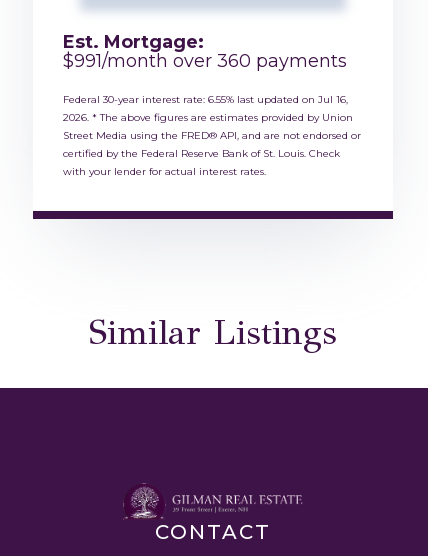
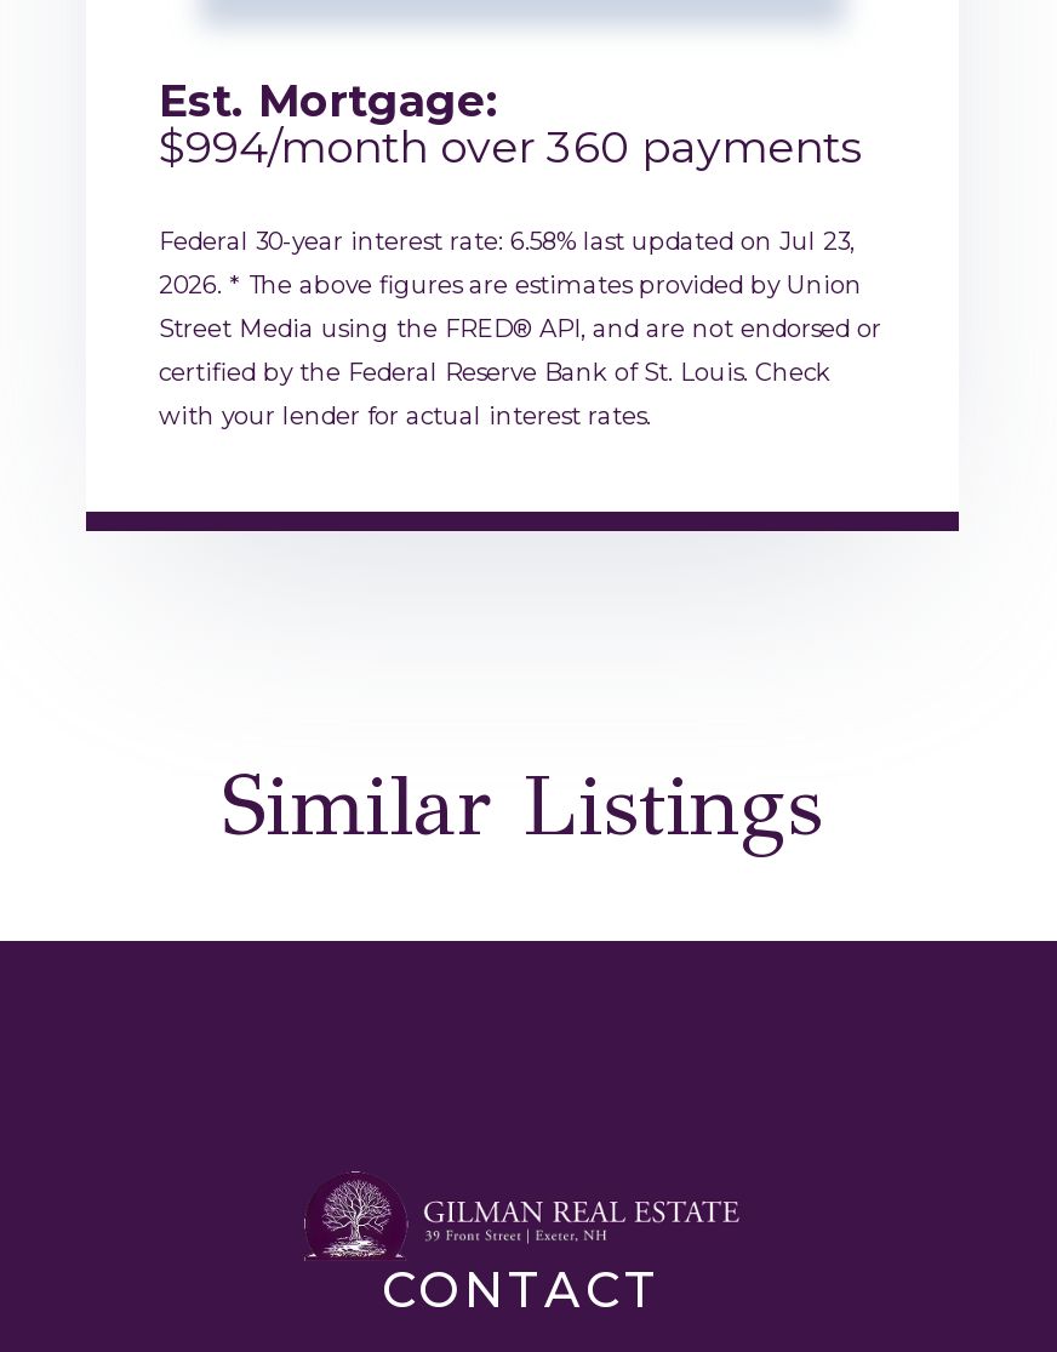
[63,50,347,72] $991/month over 360 payments -> [159,121,862,174] $994/month over 360 payments
[63,93,348,106] Federal 30-year interest rate: 6.55% last updated on Jul 16, -> [159,225,855,257] Federal 30-year interest rate: 6.58% last updated on Jul 23,

